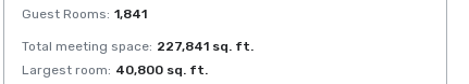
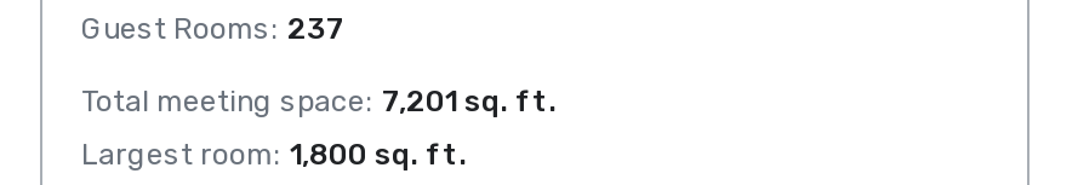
[22,6,147,22] Guest Rooms: 1,841 -> [81,12,346,46] Guest Rooms: 237
[22,39,254,54] Total meeting space: 227,841 sq. ft. -> [81,85,557,118] Total meeting space: 7,201 sq. ft.
[22,62,208,78] Largest room: 40,800 sq. ft. -> [81,138,467,172] Largest room: 1,800 sq. ft.

